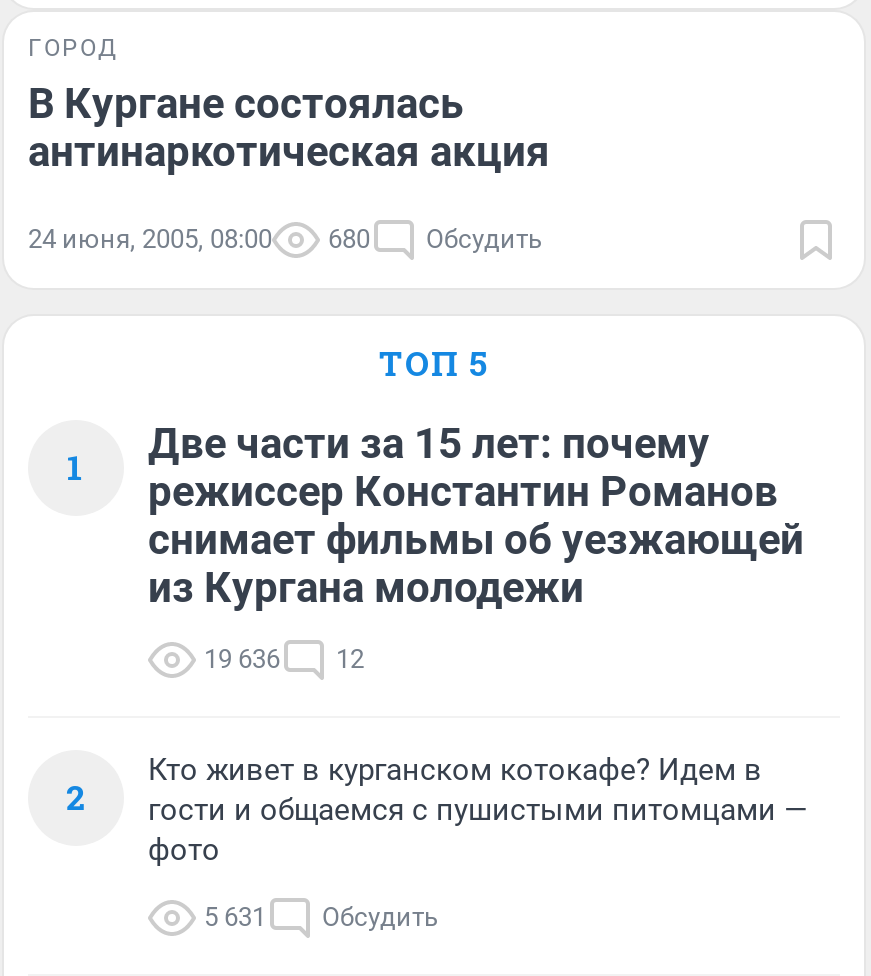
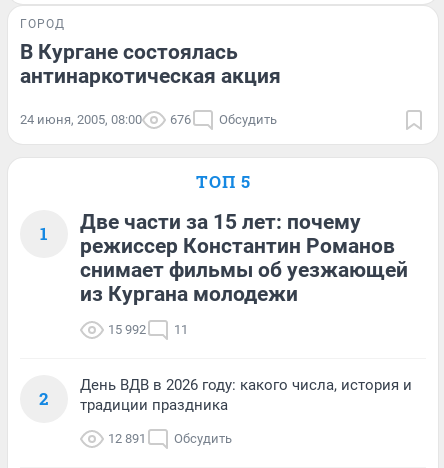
[28,224,542,254] 24 июня, 2005, 08:00 680 Обсудить -> [20,112,277,127] 24 июня, 2005, 08:00 676 Обсудить
[204,644,280,674] 19 636 -> [108,322,146,337] 15 992
[336,644,364,674] 12 -> [174,322,188,337] 11
[148,752,808,868] Кто живет в курганском котокафе? Идем в | гости и общаемся с пушистыми питомцами — | фото -> [80,376,412,414] День ВДВ в 2026 году: какого числа, история и | традиции праздника
[204,902,438,932] 5 631 Обсудить -> [108,431,232,446] 12 891 Обсудить

